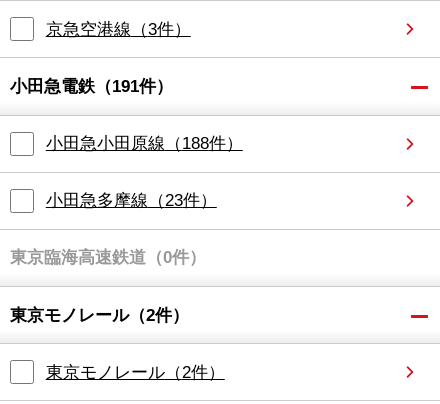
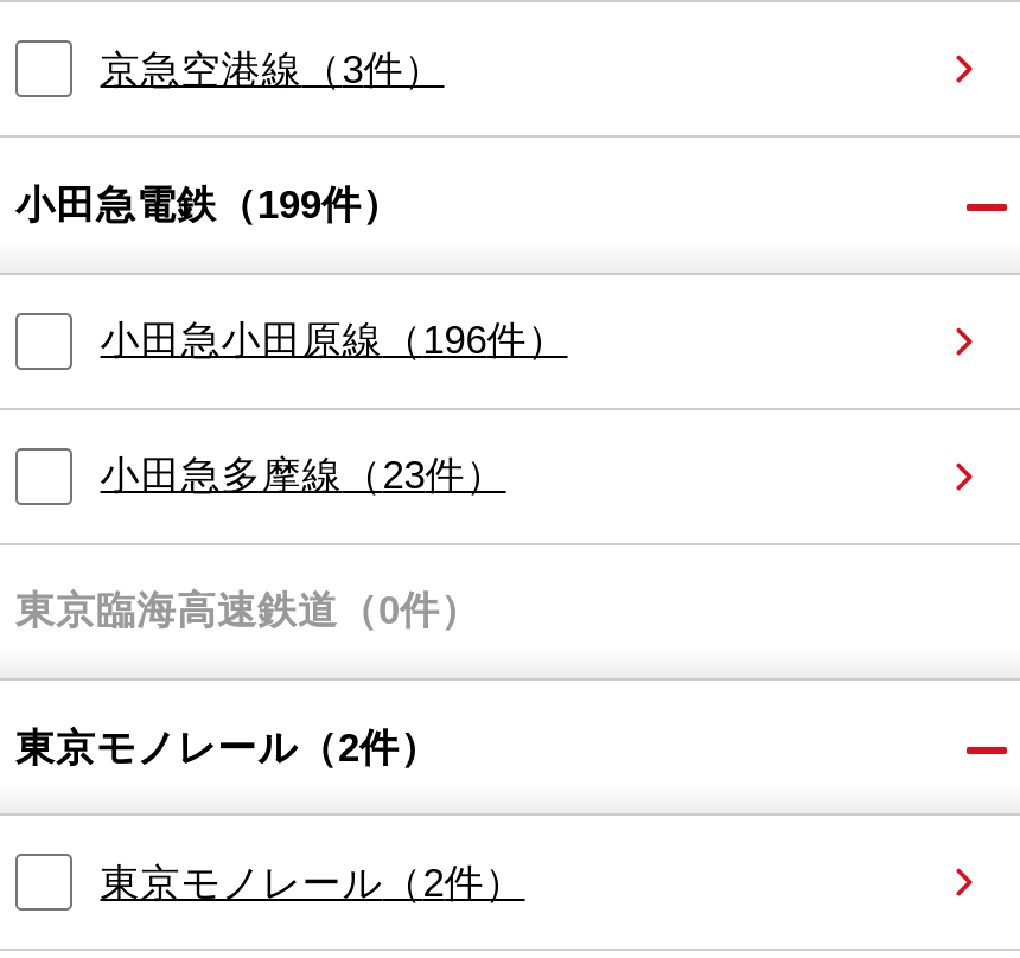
[10,77,173,96] 小田急電鉄（191件） -> [15,183,402,228] 小田急電鉄（199件）
[46,134,243,153] 小田急小田原線（188件） -> [100,318,568,363] 小田急小田原線（196件）

